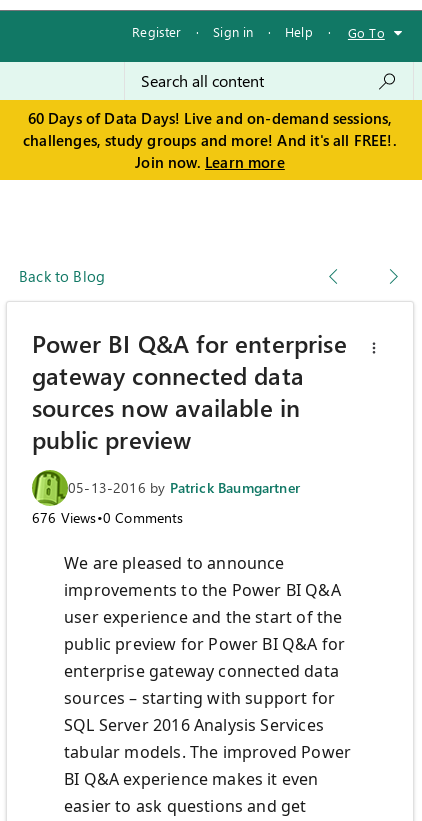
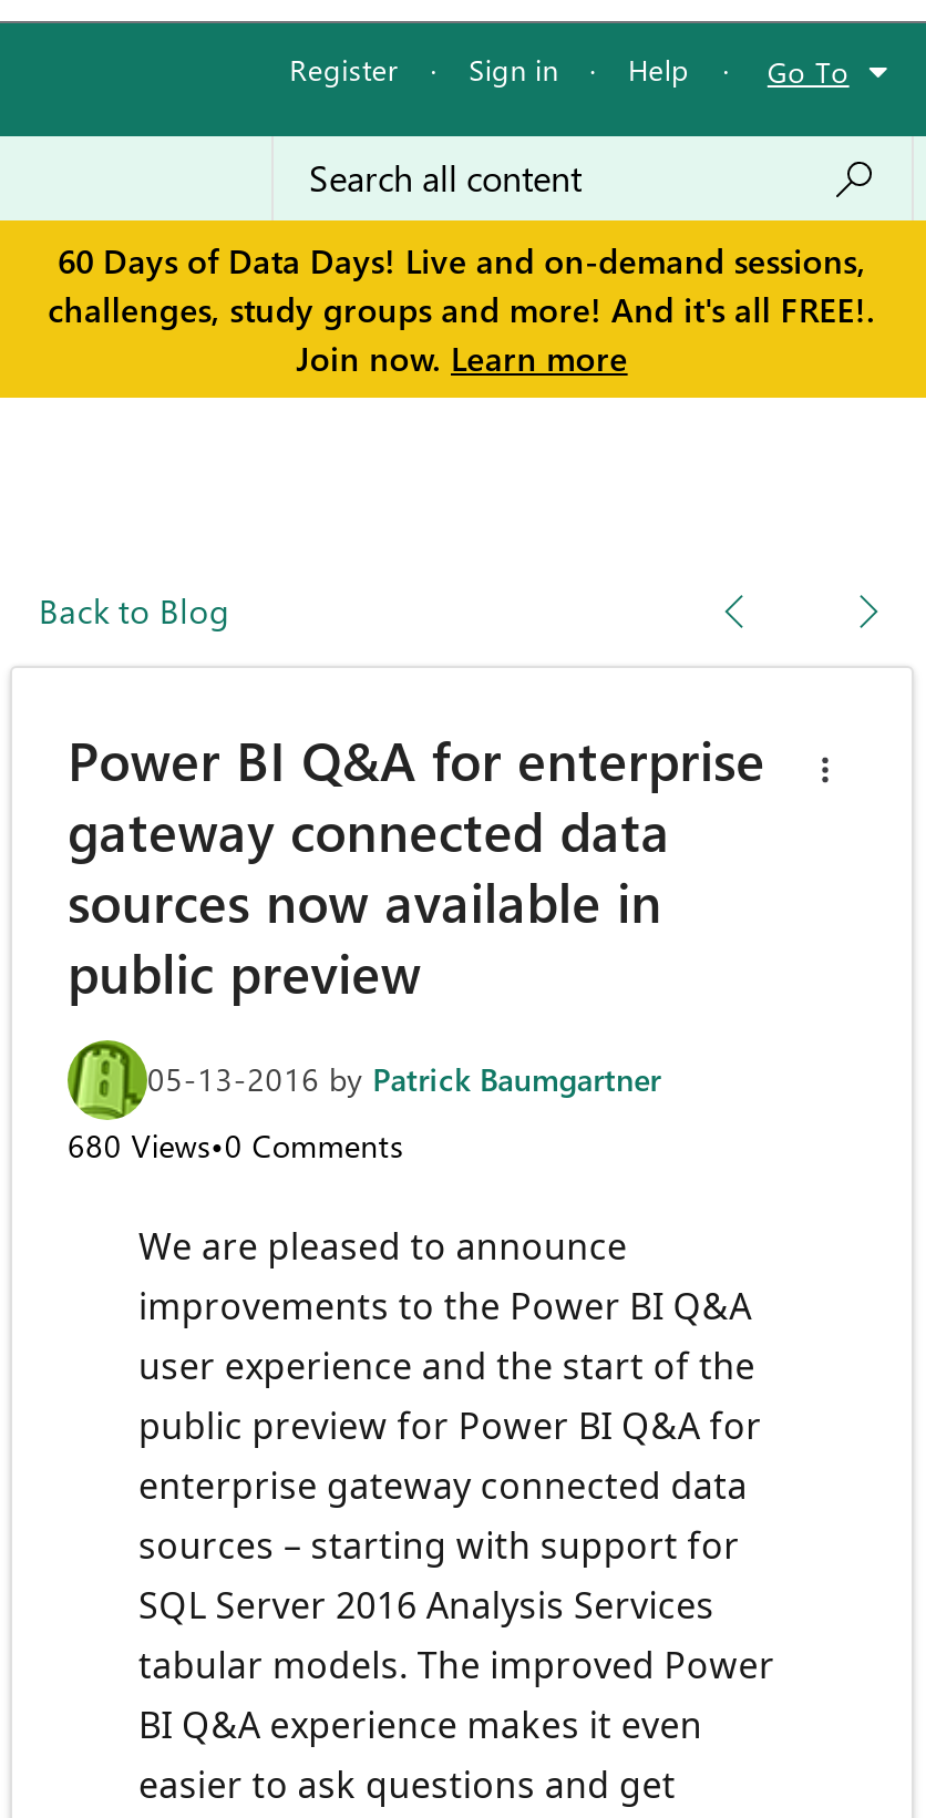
[32,508,184,527] 676 Views•0 Comments -> [68,1125,403,1167] 680 Views•0 Comments

